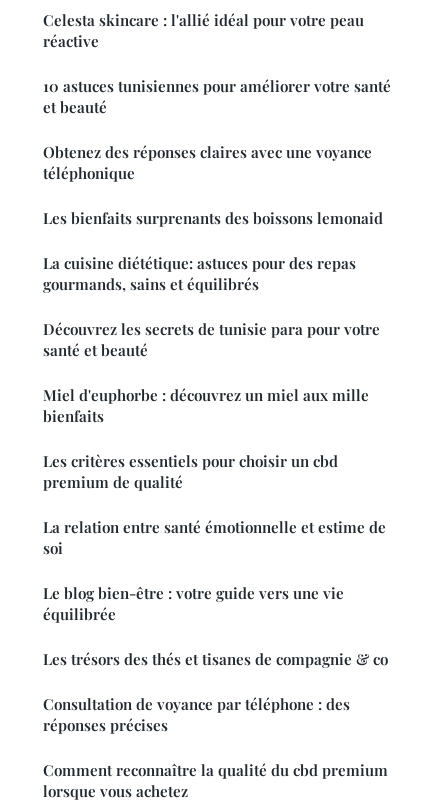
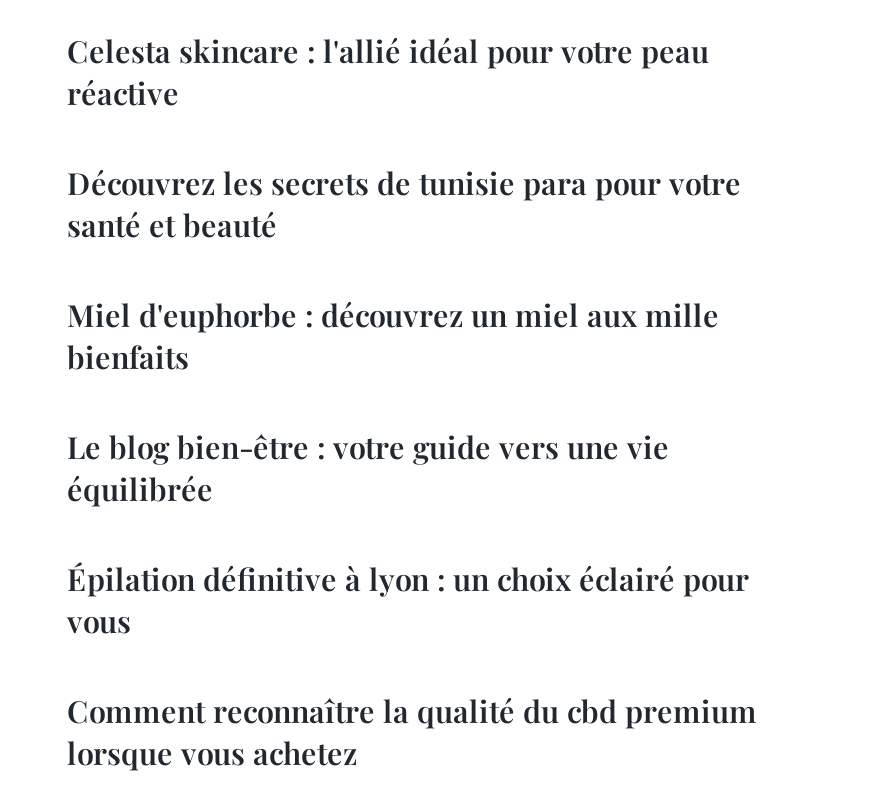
[43,76,391,294] 10 astuces tunisiennes pour améliorer votre santé | et beauté | Obtenez des réponses claires avec une voyance | téléphonique | Les bienfaits surprenants des boissons lemonaid | La cuisine diététique: astuces pour des repas | gourmands, sains et équilibrés -> none
[43,451,386,558] Les critères essentiels pour choisir un cbd | premium de qualité | La relation entre santé émotionnelle et estime de | soi -> none
[43,649,388,735] Les trésors des thés et tisanes de compagnie & co | Consultation de voyance par téléphone : des | réponses précises -> [67,558,749,640] Épilation définitive à lyon : un choix éclairé pour | vous

